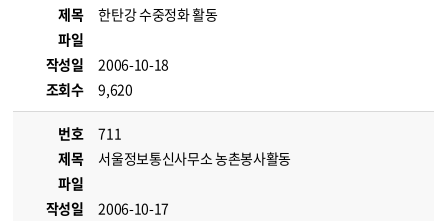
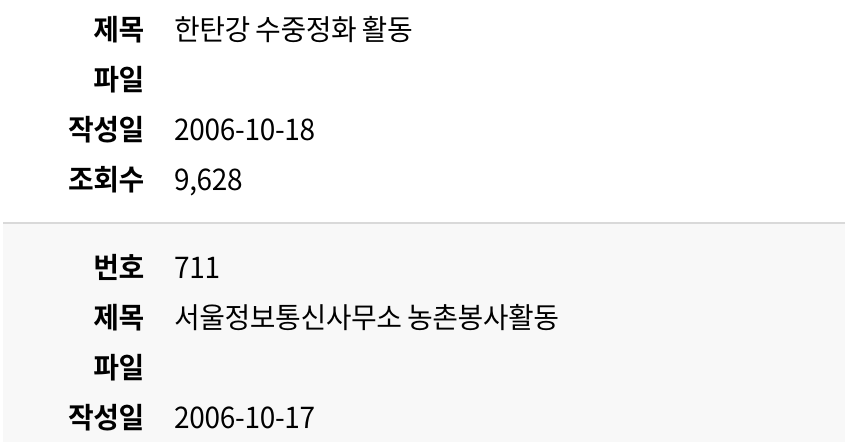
[45,79,133,99] 조회수 9,620 -> [68,158,242,198] 조회수 9,628

